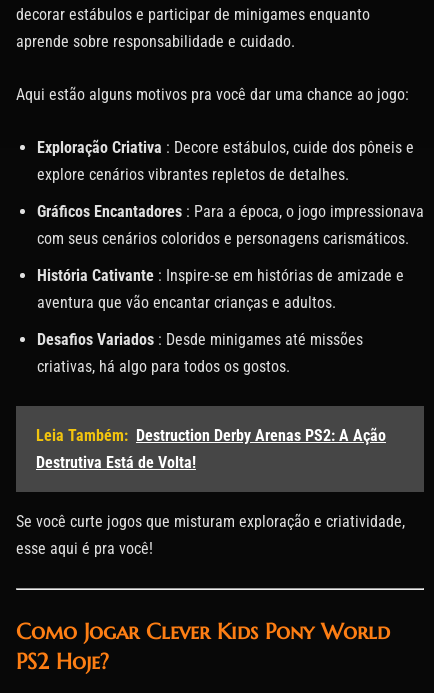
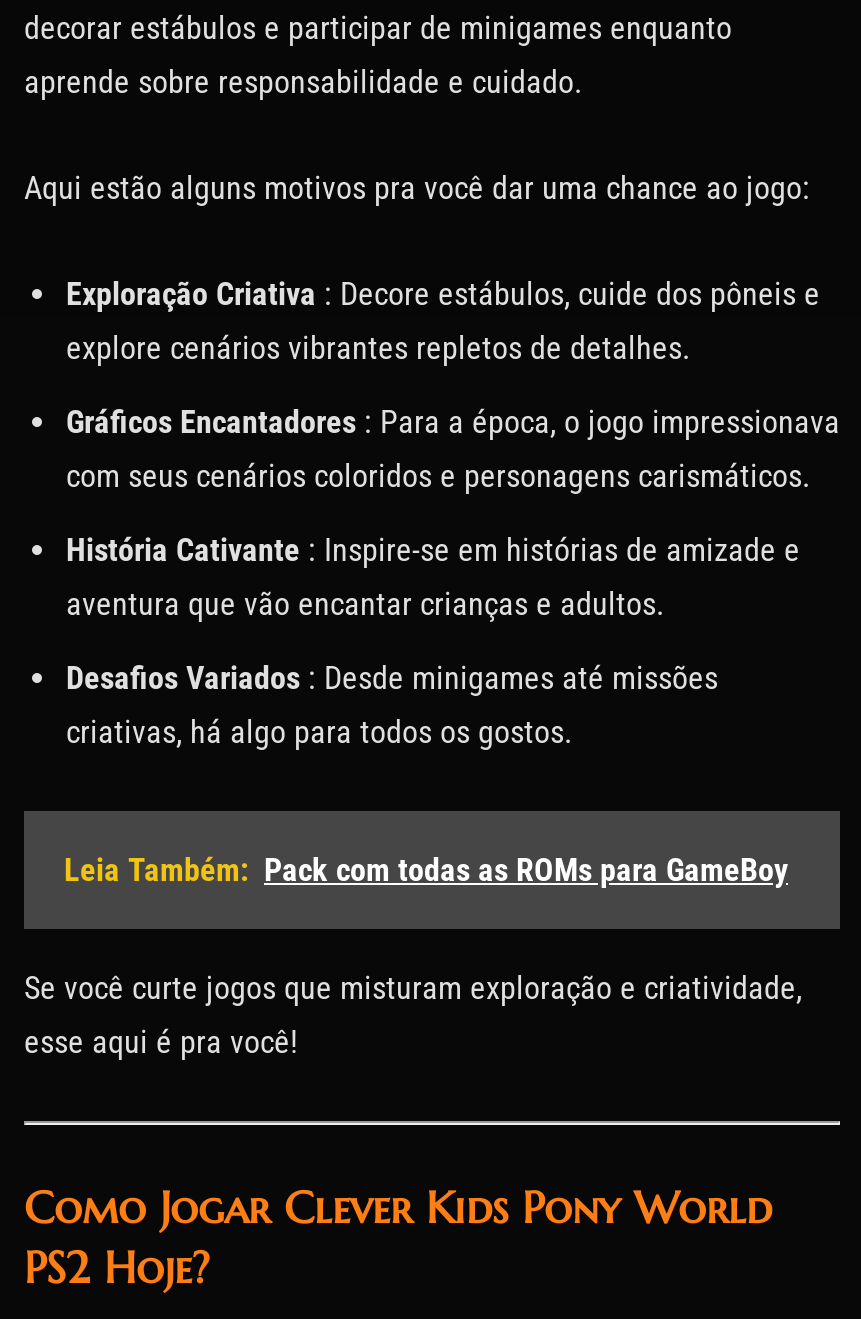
[36,426,386,472] Leia Também: Destruction Derby Arenas PS2: A Ação | Destrutiva Está de Volta! -> [64,852,788,890] Leia Também: Pack com todas as ROMs para GameBoy

